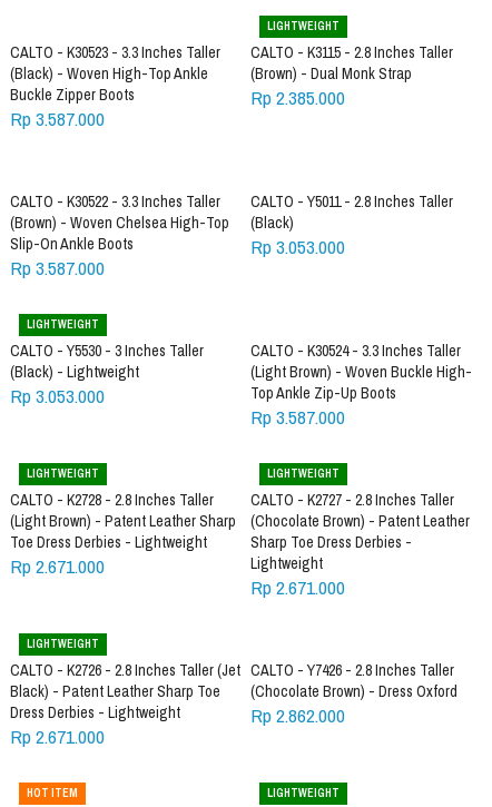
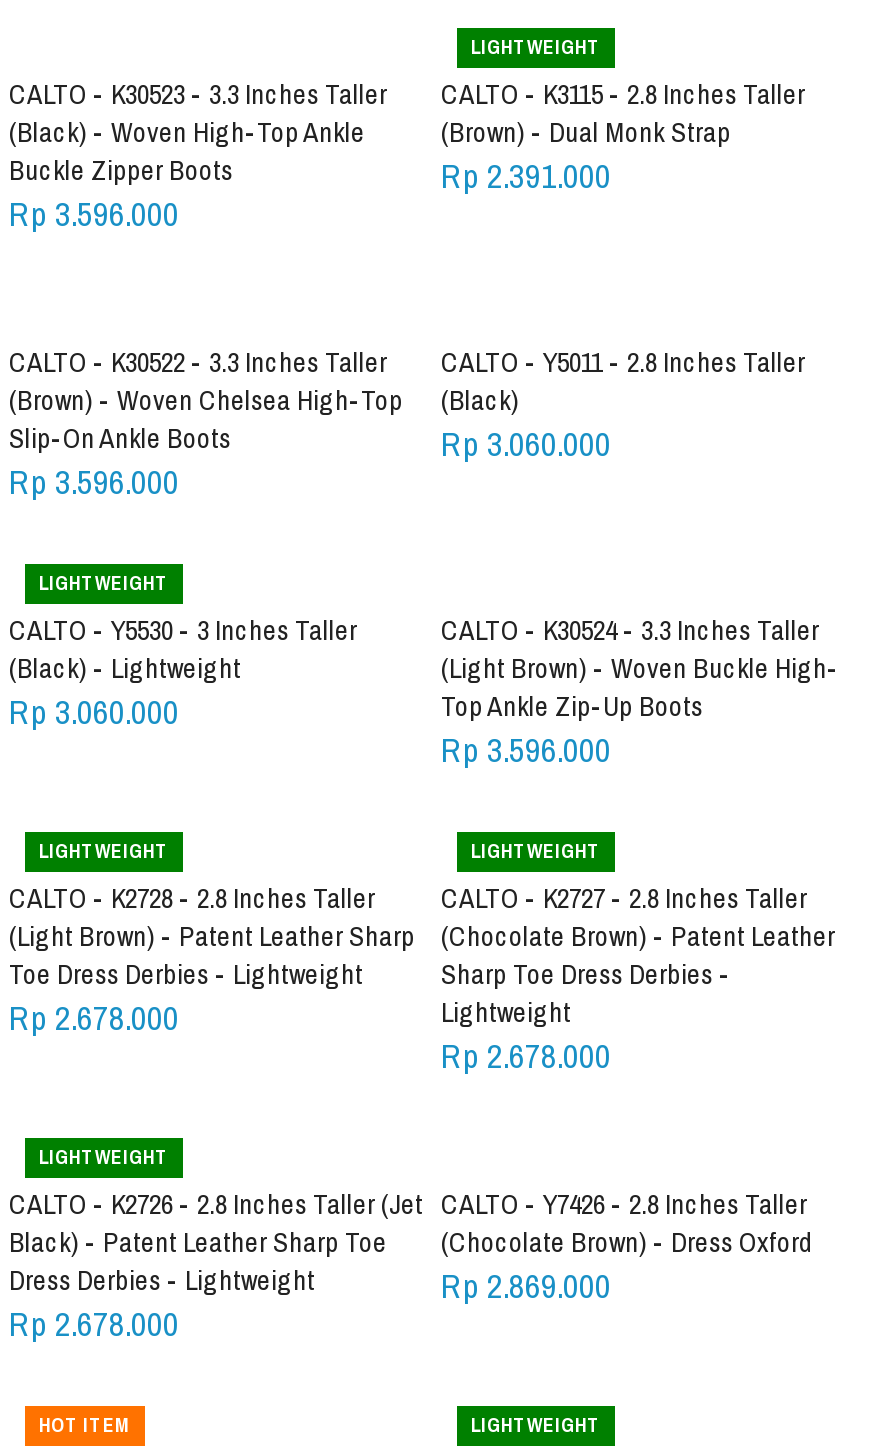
[250,85,345,110] Rp 2.385.000 -> [441,152,611,198] Rp 2.391.000
[10,106,105,132] Rp 3.587.000 -> [9,190,179,236] Rp 3.596.000
[250,234,345,260] Rp 3.053.000 -> [441,420,611,466] Rp 3.060.000
[10,255,105,281] Rp 3.587.000 -> [9,458,179,504] Rp 3.596.000
[10,383,105,409] Rp 3.053.000 -> [9,688,179,734] Rp 3.060.000
[250,404,345,430] Rp 3.587.000 -> [441,726,611,772] Rp 3.596.000
[10,553,105,579] Rp 2.671.000 -> [9,994,179,1040] Rp 2.678.000
[250,575,345,600] Rp 2.671.000 -> [441,1032,611,1078] Rp 2.678.000
[250,703,345,728] Rp 2.862.000 -> [441,1262,611,1308] Rp 2.869.000
[10,724,105,749] Rp 2.671.000 -> [9,1300,179,1346] Rp 2.678.000

